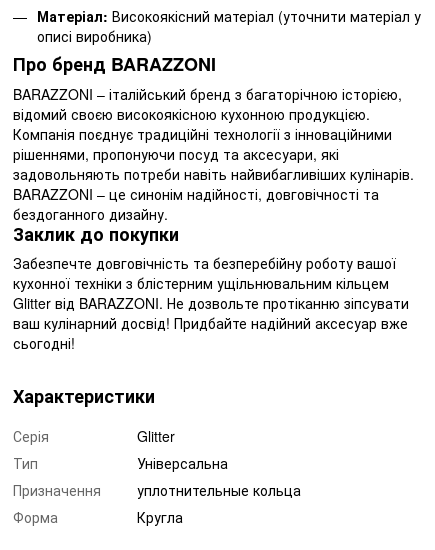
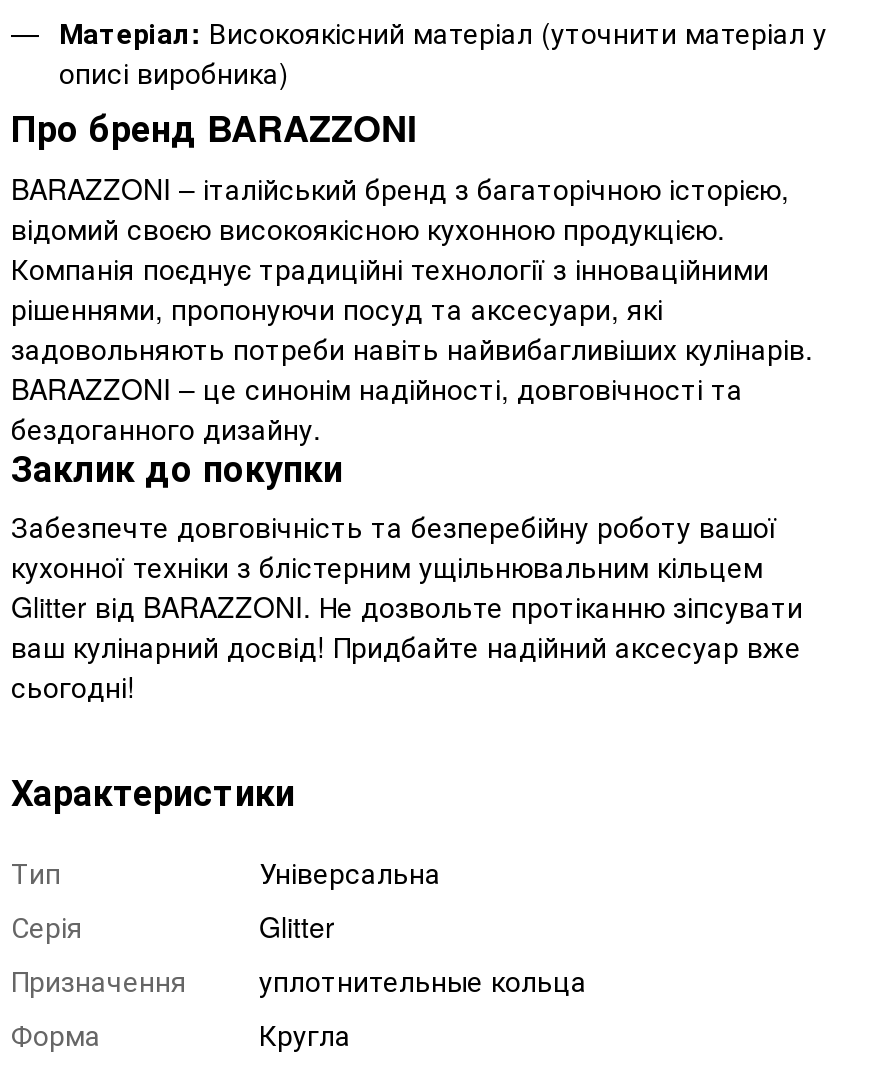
moved [13,426,175,446] -> [11,906,335,946]: Серія | Glitter
moved [13,453,228,473] -> [11,852,441,892]: Тип | Універсальна

